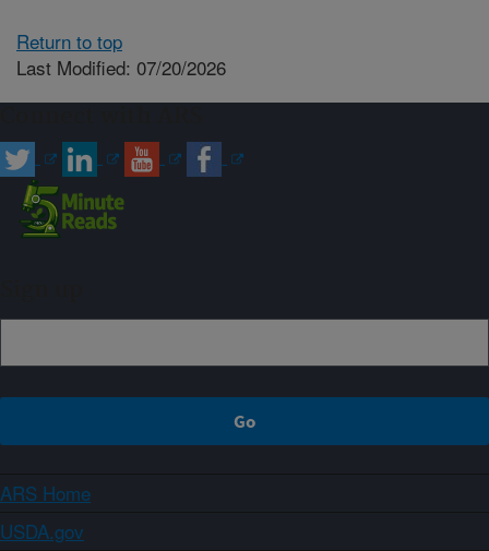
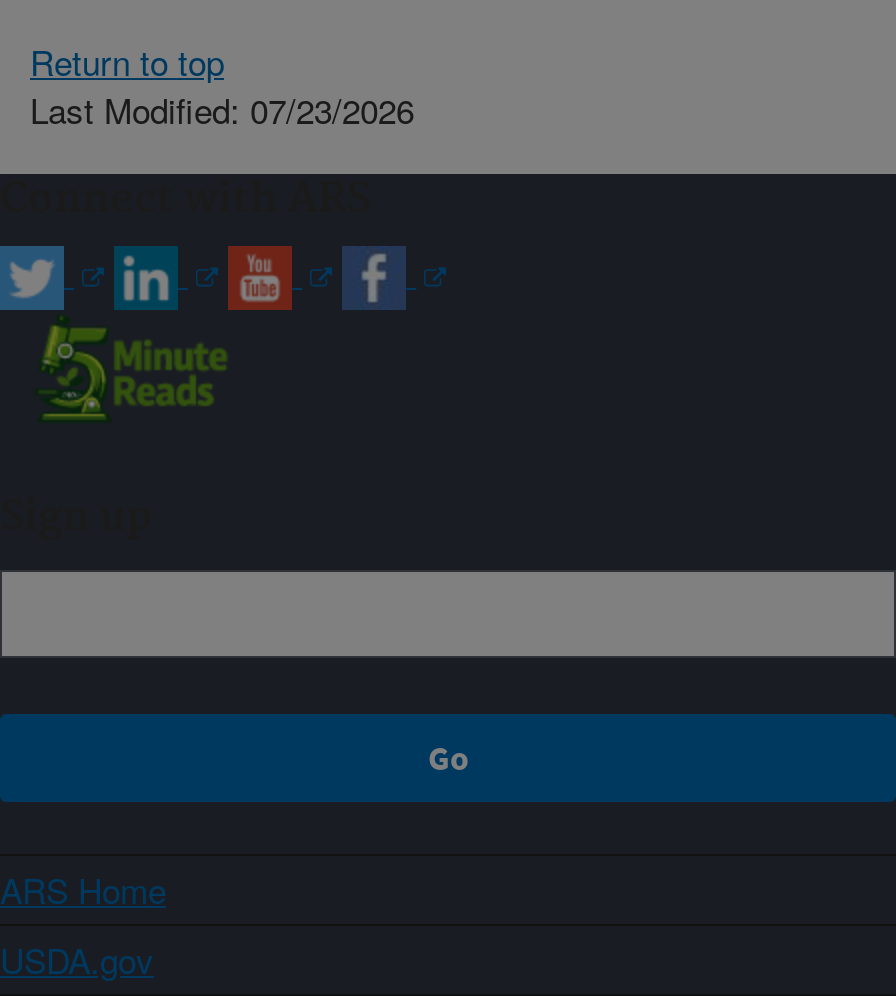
[16,53,226,80] Last Modified: 07/20/2026 -> [30,83,414,133] Last Modified: 07/23/2026

